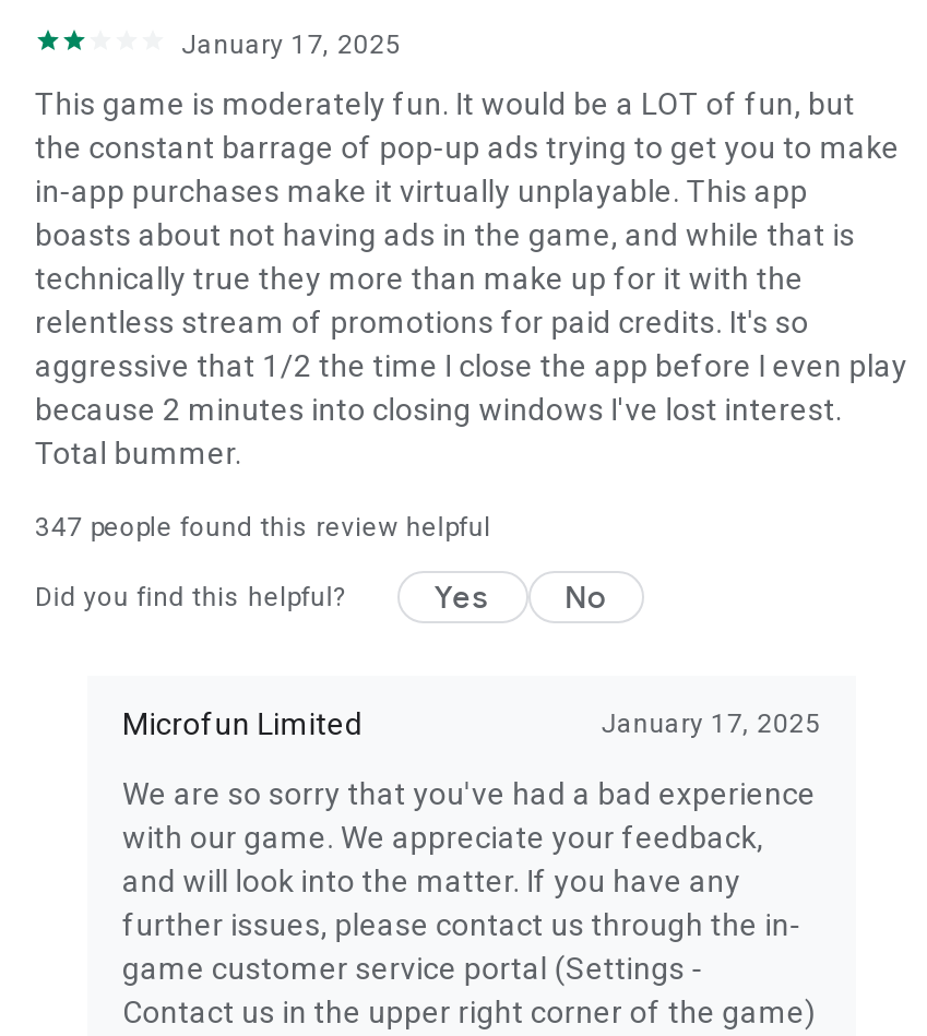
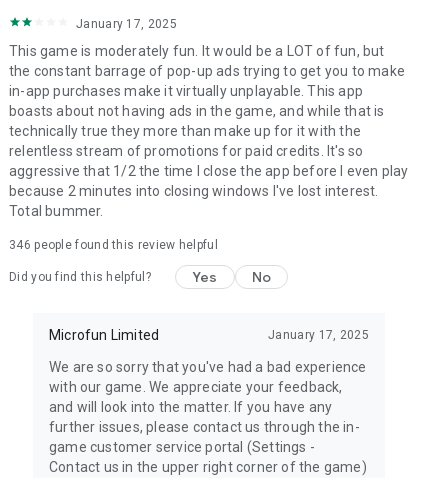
[35,511,491,542] 347 people found this review helpful -> [9,238,218,252] 346 people found this review helpful

